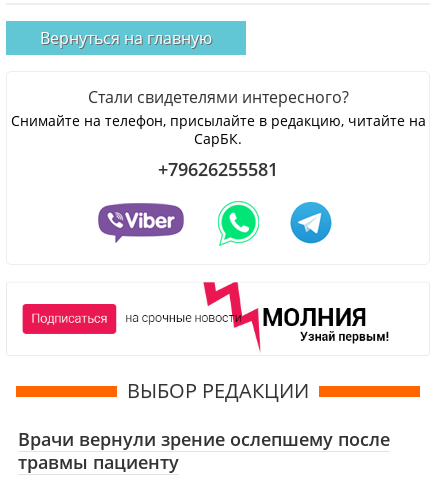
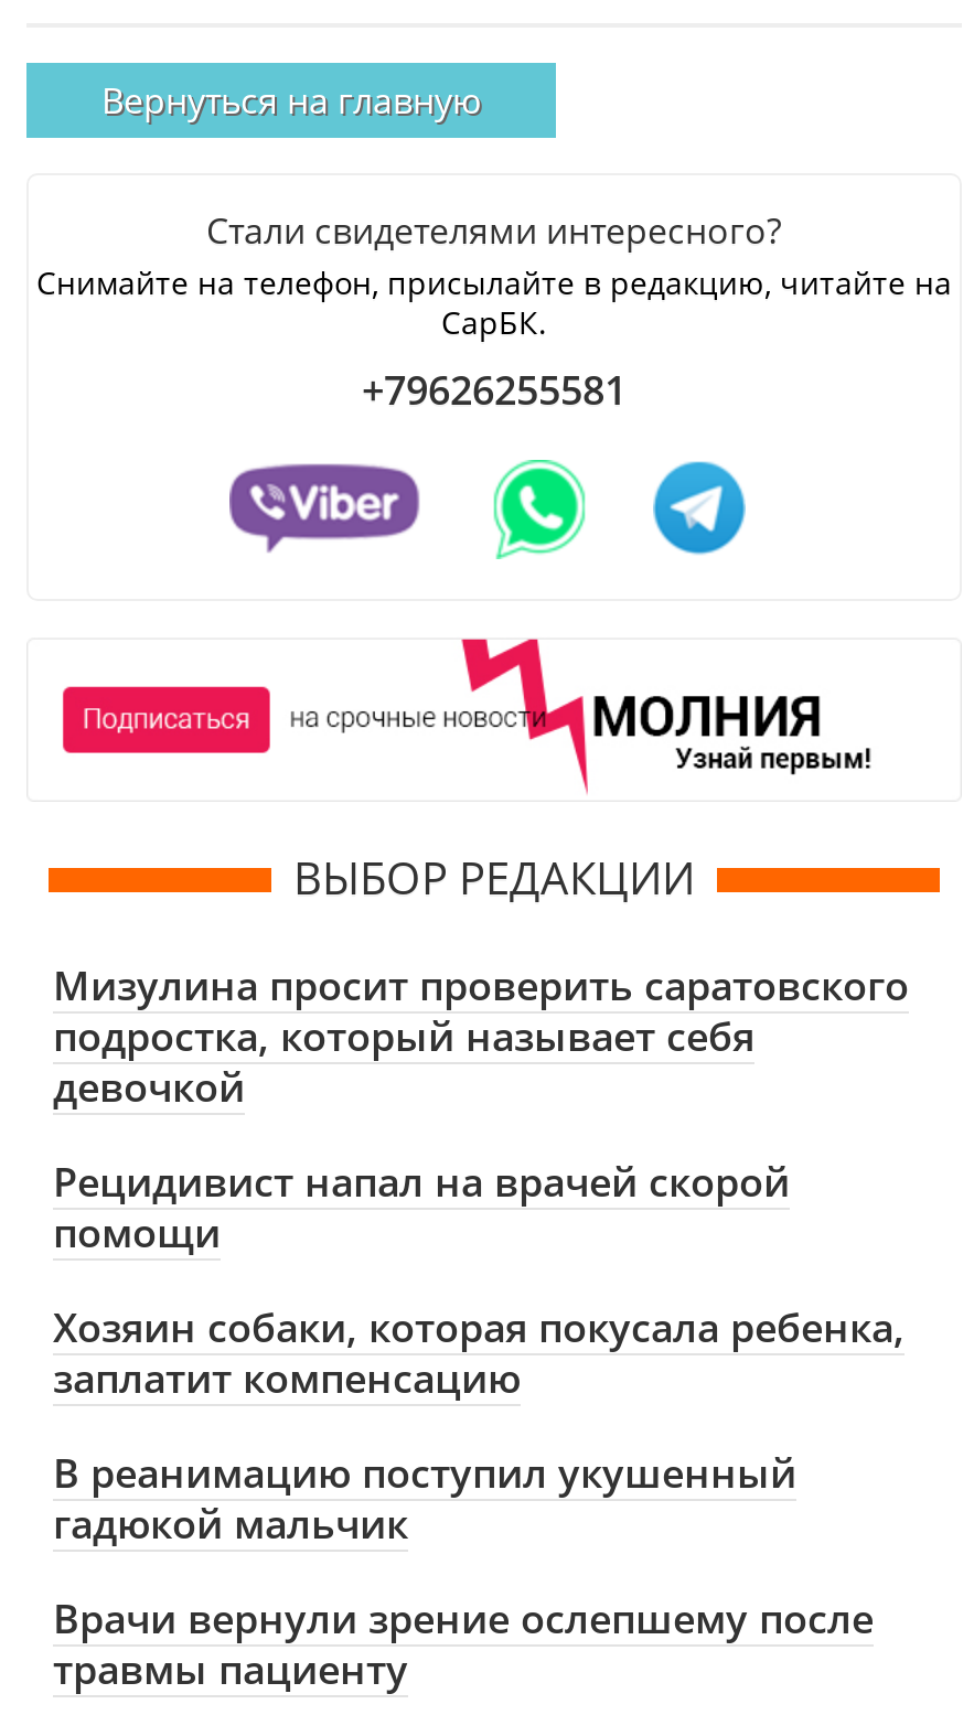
none -> [53,958,909,1549] Мизулина просит проверить саратовского | подростка, который называет себя | девочкой | Рецидивист напал на врачей скорой | помощи | Хозяин собаки, которая покусала ребенка, | заплатит компенсацию | В реанимацию поступил укушенный | гадюкой мальчик

